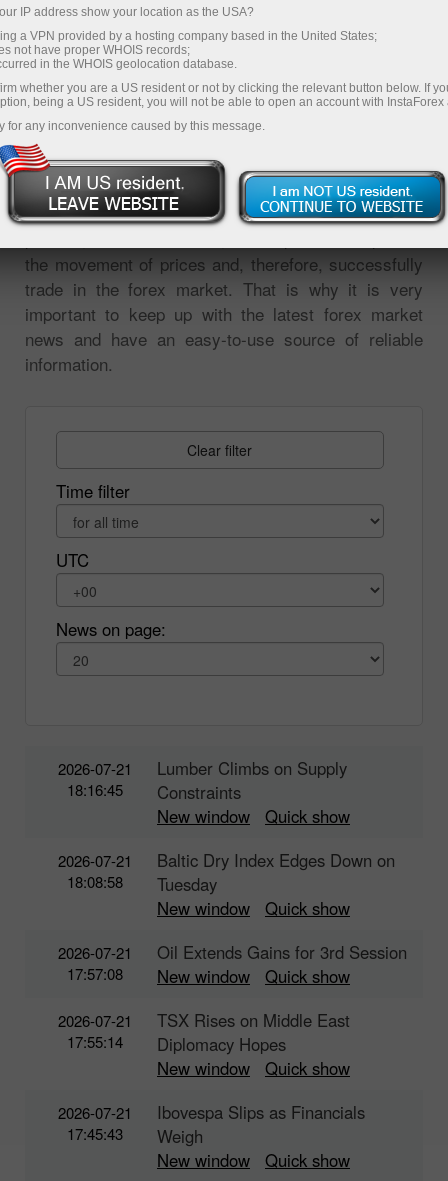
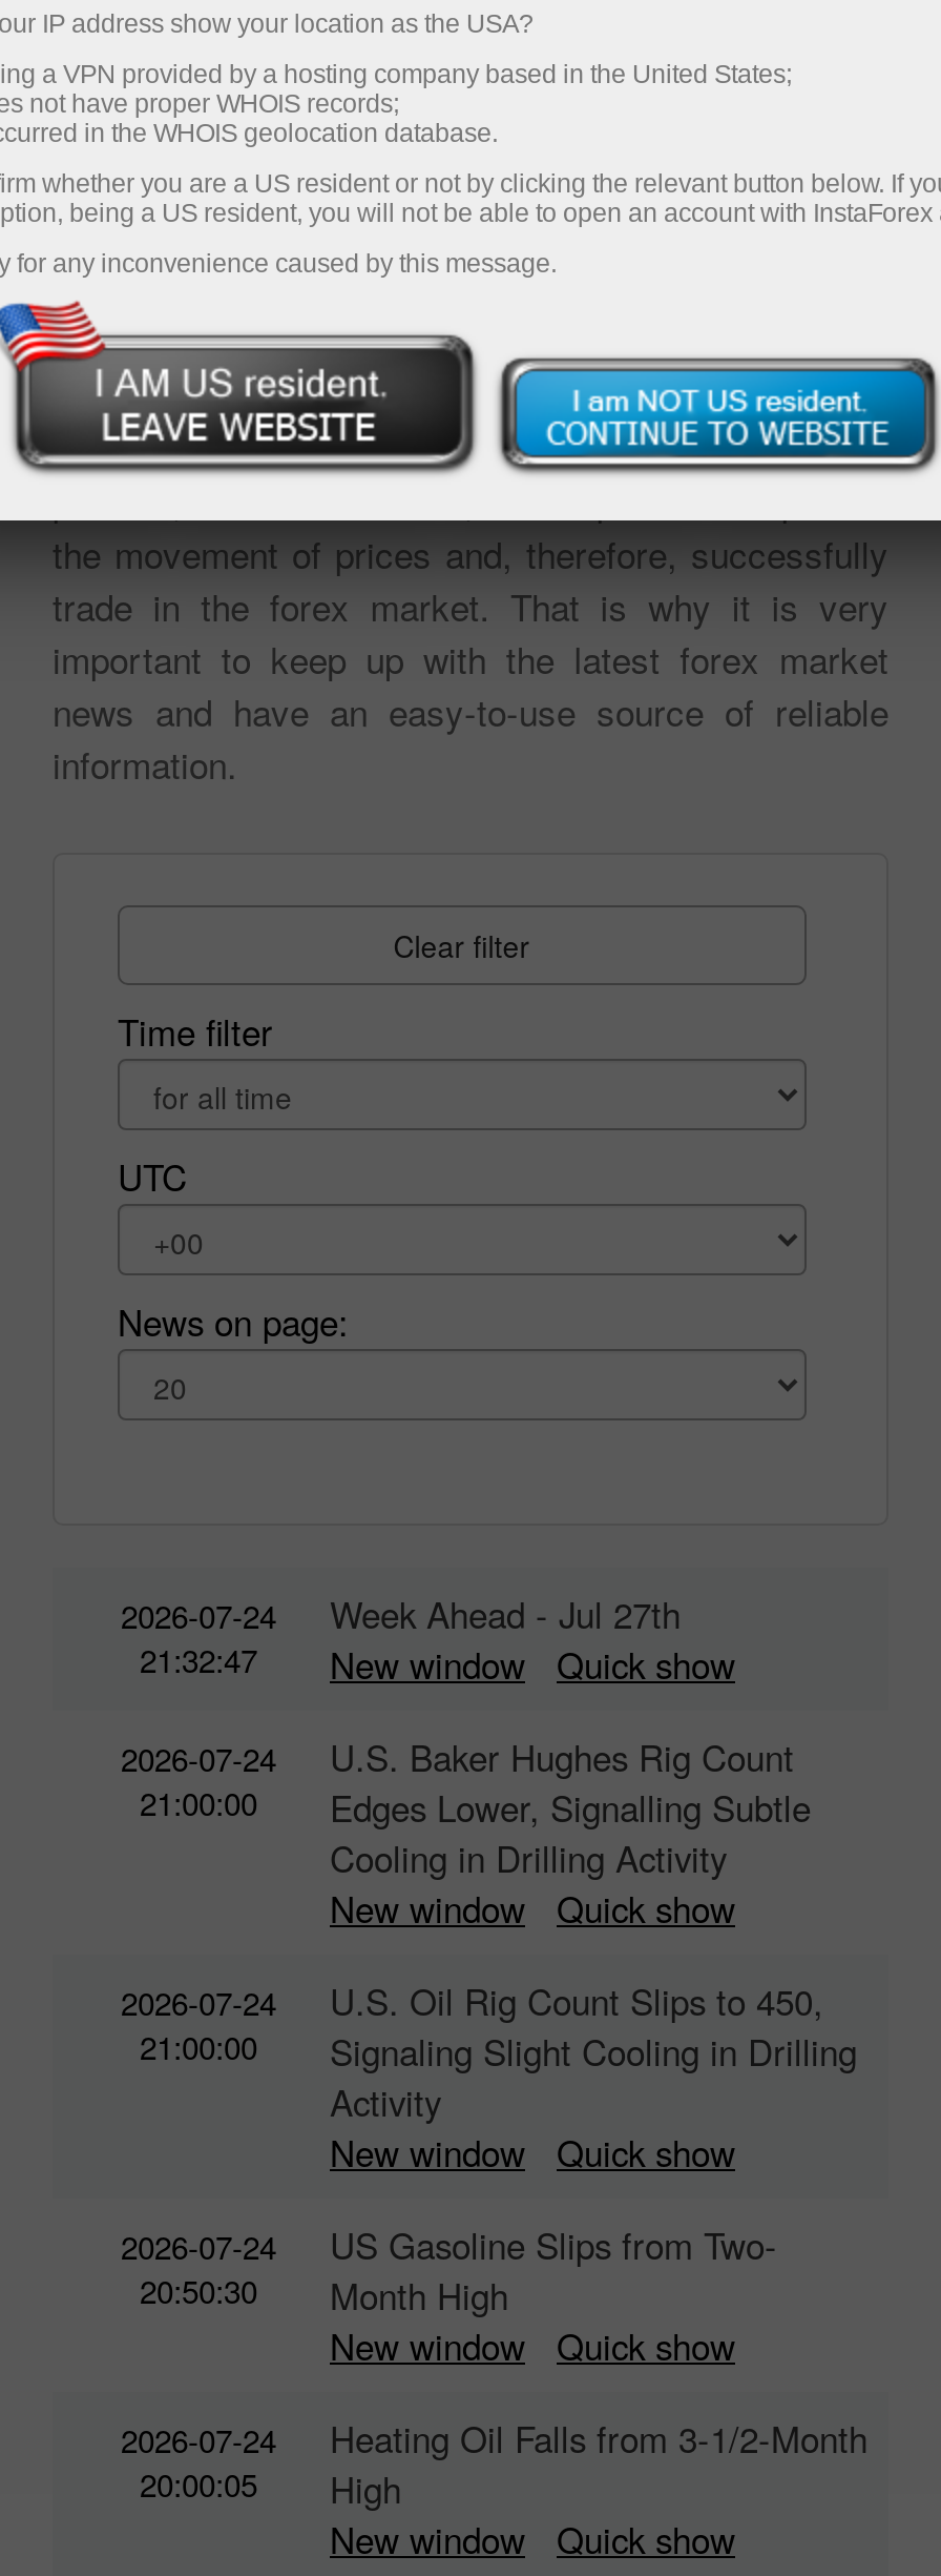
[57,758,131,800] 2026-07-21 | 18:16:45 -> [121,1593,276,1681] 2026-07-24 | 21:32:47
[157,756,347,804] Lumber Climbs on Supply | Constraints -> [330,1589,681,1639] Week Ahead - Jul 27th
moved [157,804,350,828] -> [330,1639,735,1690]: New window | Quick show
[57,850,131,892] 2026-07-21 | 18:08:58 -> [121,1736,276,1824] 2026-07-24 | 21:00:00
[157,848,395,896] Baltic Dry Index Edges Down on | Tuesday -> [330,1732,811,1883] U.S. Baker Hughes Rig Count | Edges Lower, Signalling Subtle | Cooling in Drilling Activity
[57,942,131,984] 2026-07-21 | 17:57:08 -> [121,1980,276,2068] 2026-07-24 | 21:00:00
[157,940,407,964] Oil Extends Gains for 3rd Session -> [330,1976,857,2127] U.S. Oil Rig Count Slips to 450, | Signaling Slight Cooling in Drilling | Activity
[57,1010,131,1052] 2026-07-21 | 17:55:14 -> [121,2224,276,2312] 2026-07-24 | 20:50:30
[157,1008,350,1056] TSX Rises on Middle East | Diplomacy Hopes -> [330,2220,777,2321] US Gasoline Slips from Two- | Month High
[57,1102,131,1144] 2026-07-21 | 17:45:43 -> [121,2417,276,2506] 2026-07-24 | 20:00:05
[157,1100,365,1148] Ibovespa Slips as Financials | Weigh -> [330,2413,867,2514] Heating Oil Falls from 3-1/2-Month | High

